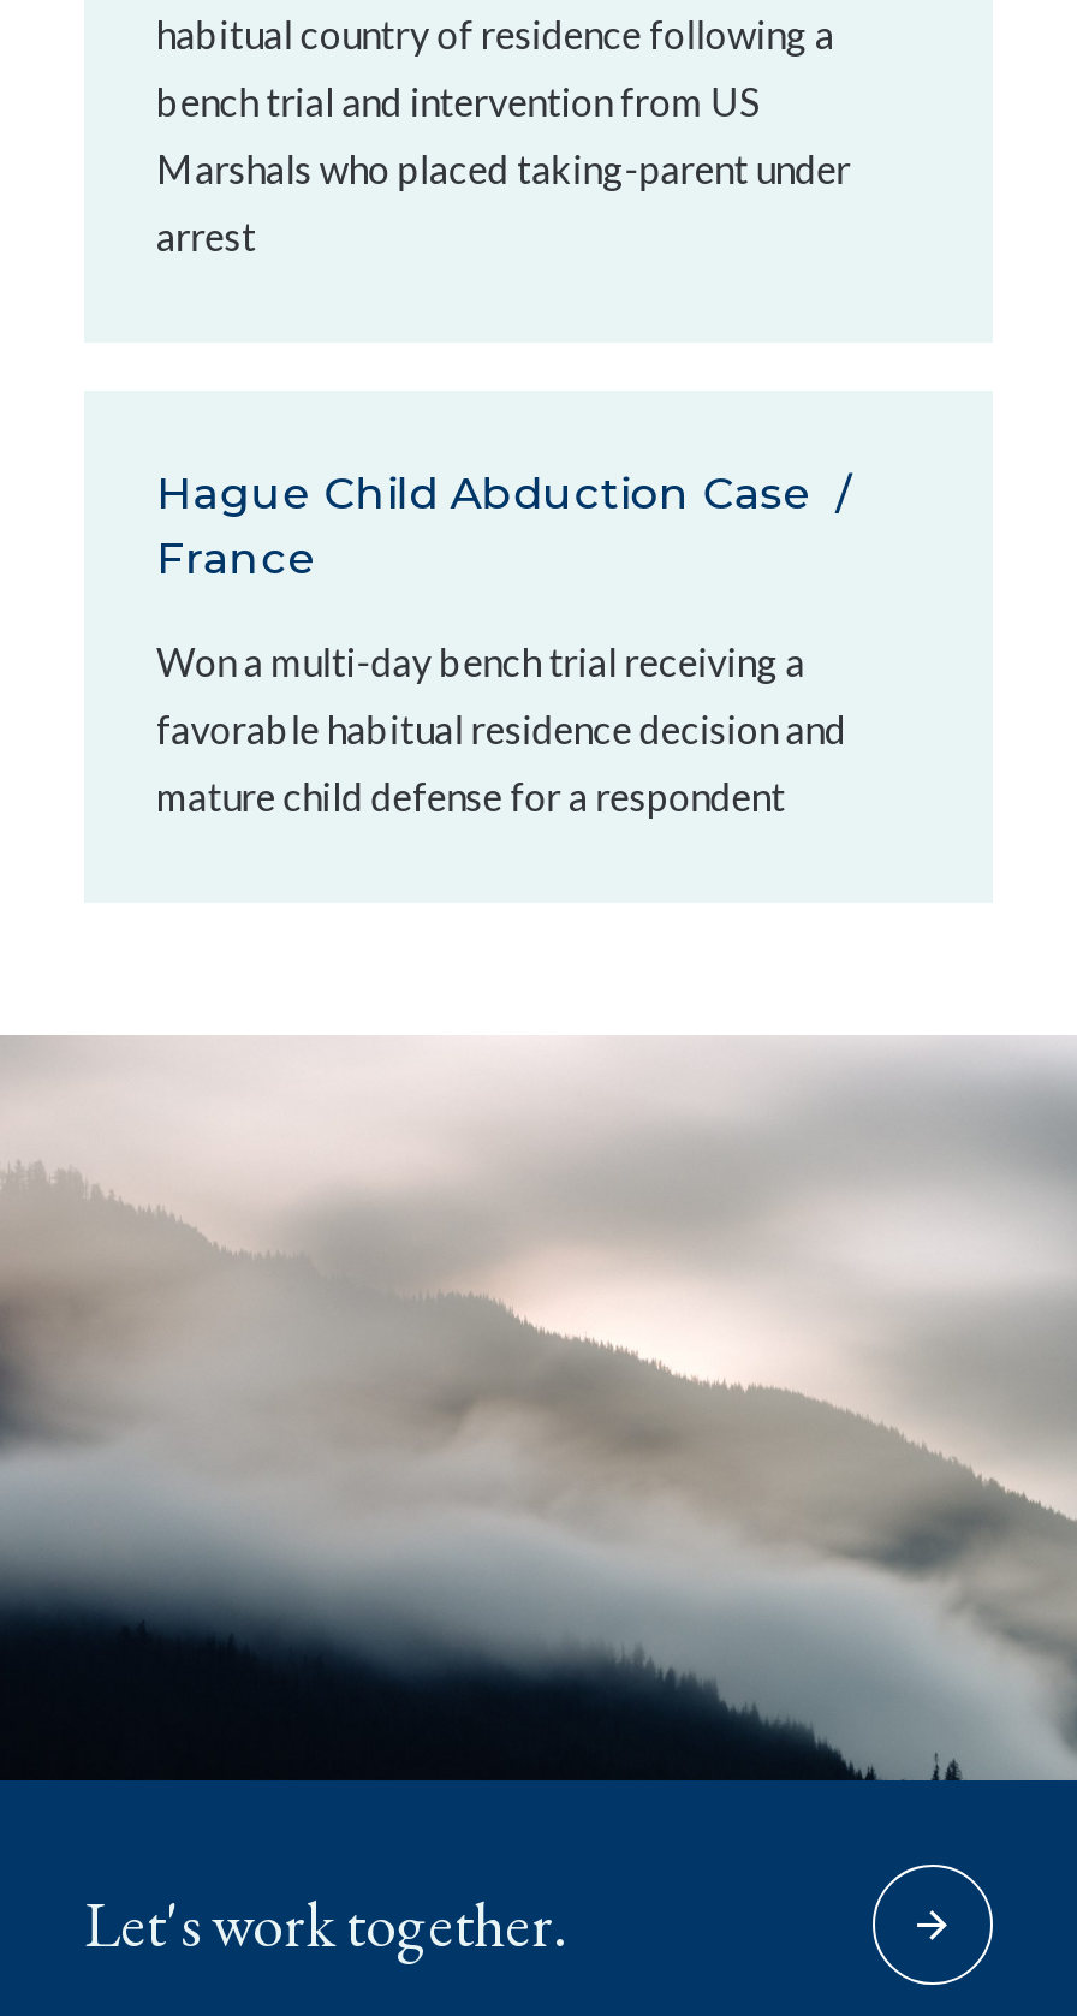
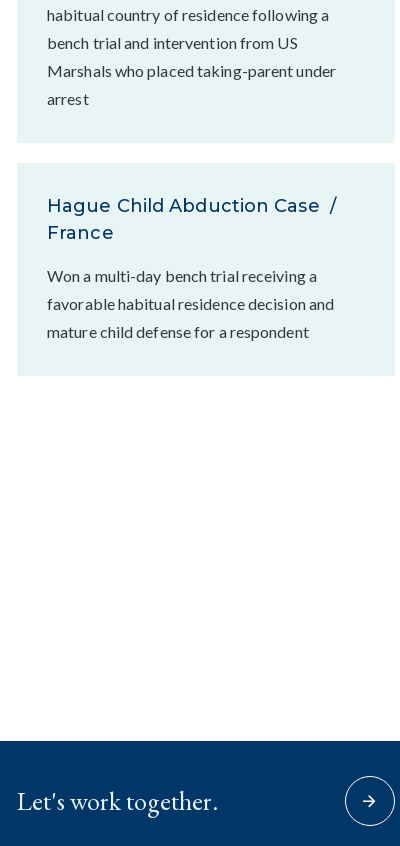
[7,1035,1070,1783] [image] -> none

